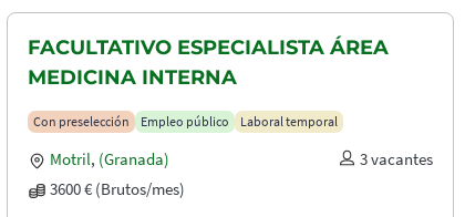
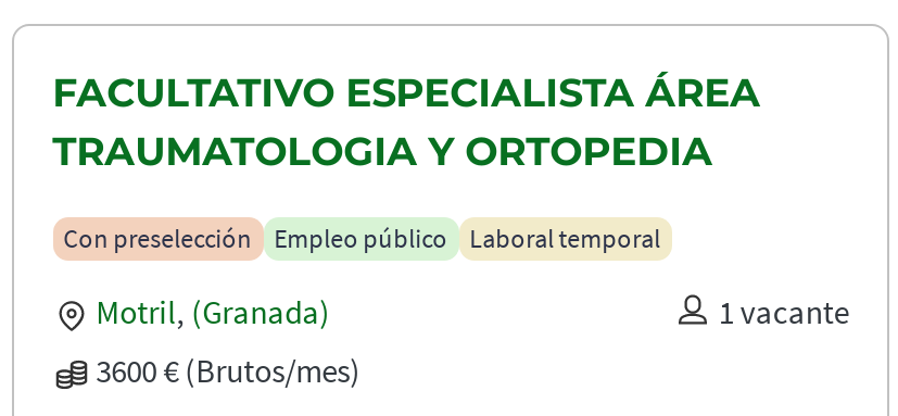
[27,65,236,90] MEDICINA INTERNA -> [52,128,713,176] TRAUMATOLOGIA Y ORTOPEDIA
[360,148,433,169] 3 vacantes -> [719,291,849,332] 1 vacante

